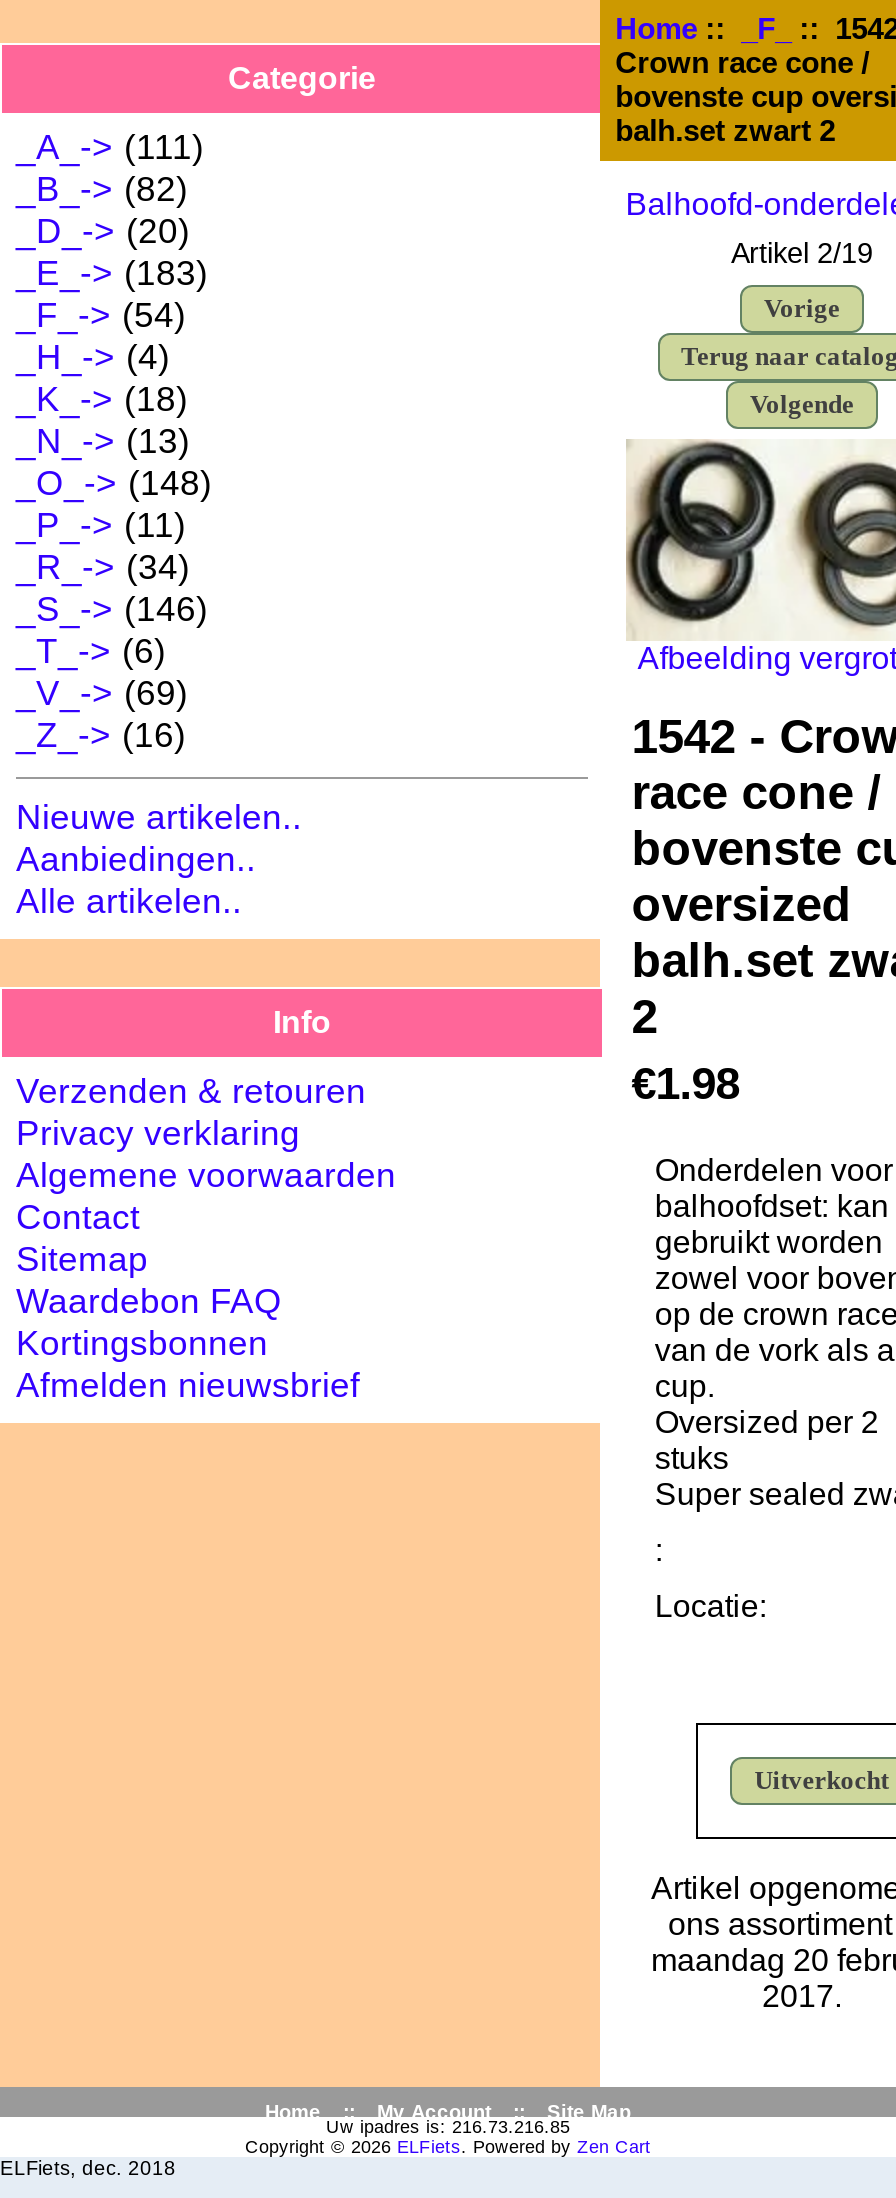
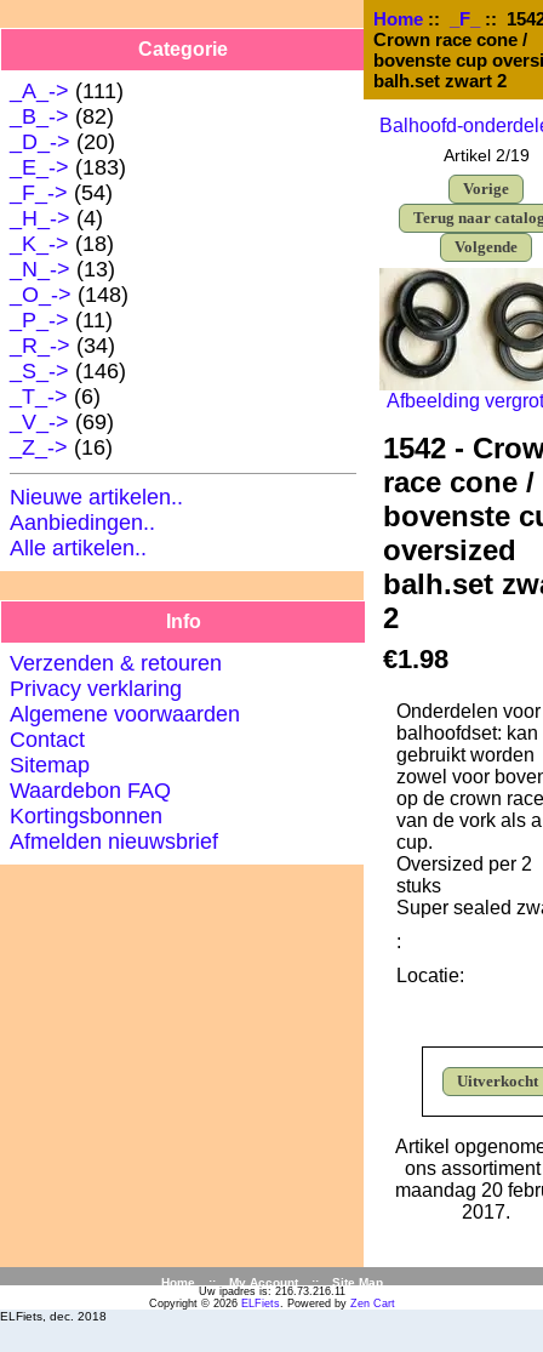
[326,2116,570,2136] Uw ipadres is: 216.73.216.85 -> [198,1285,345,1297] Uw ipadres is: 216.73.216.11

